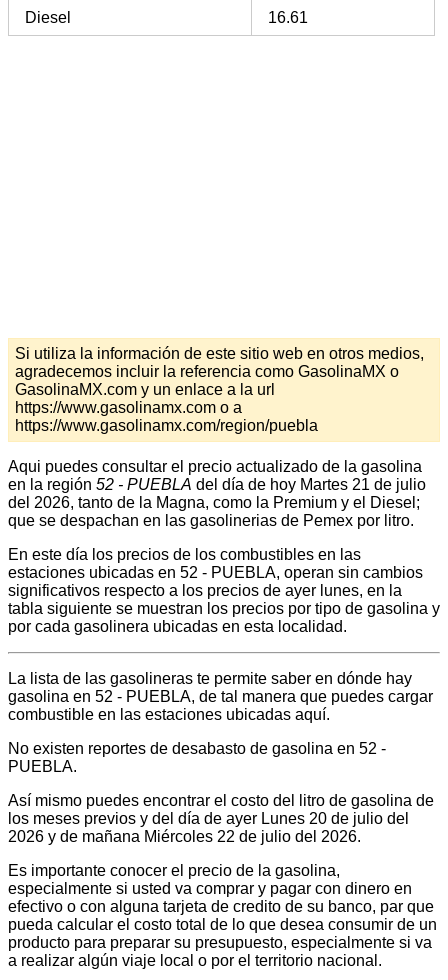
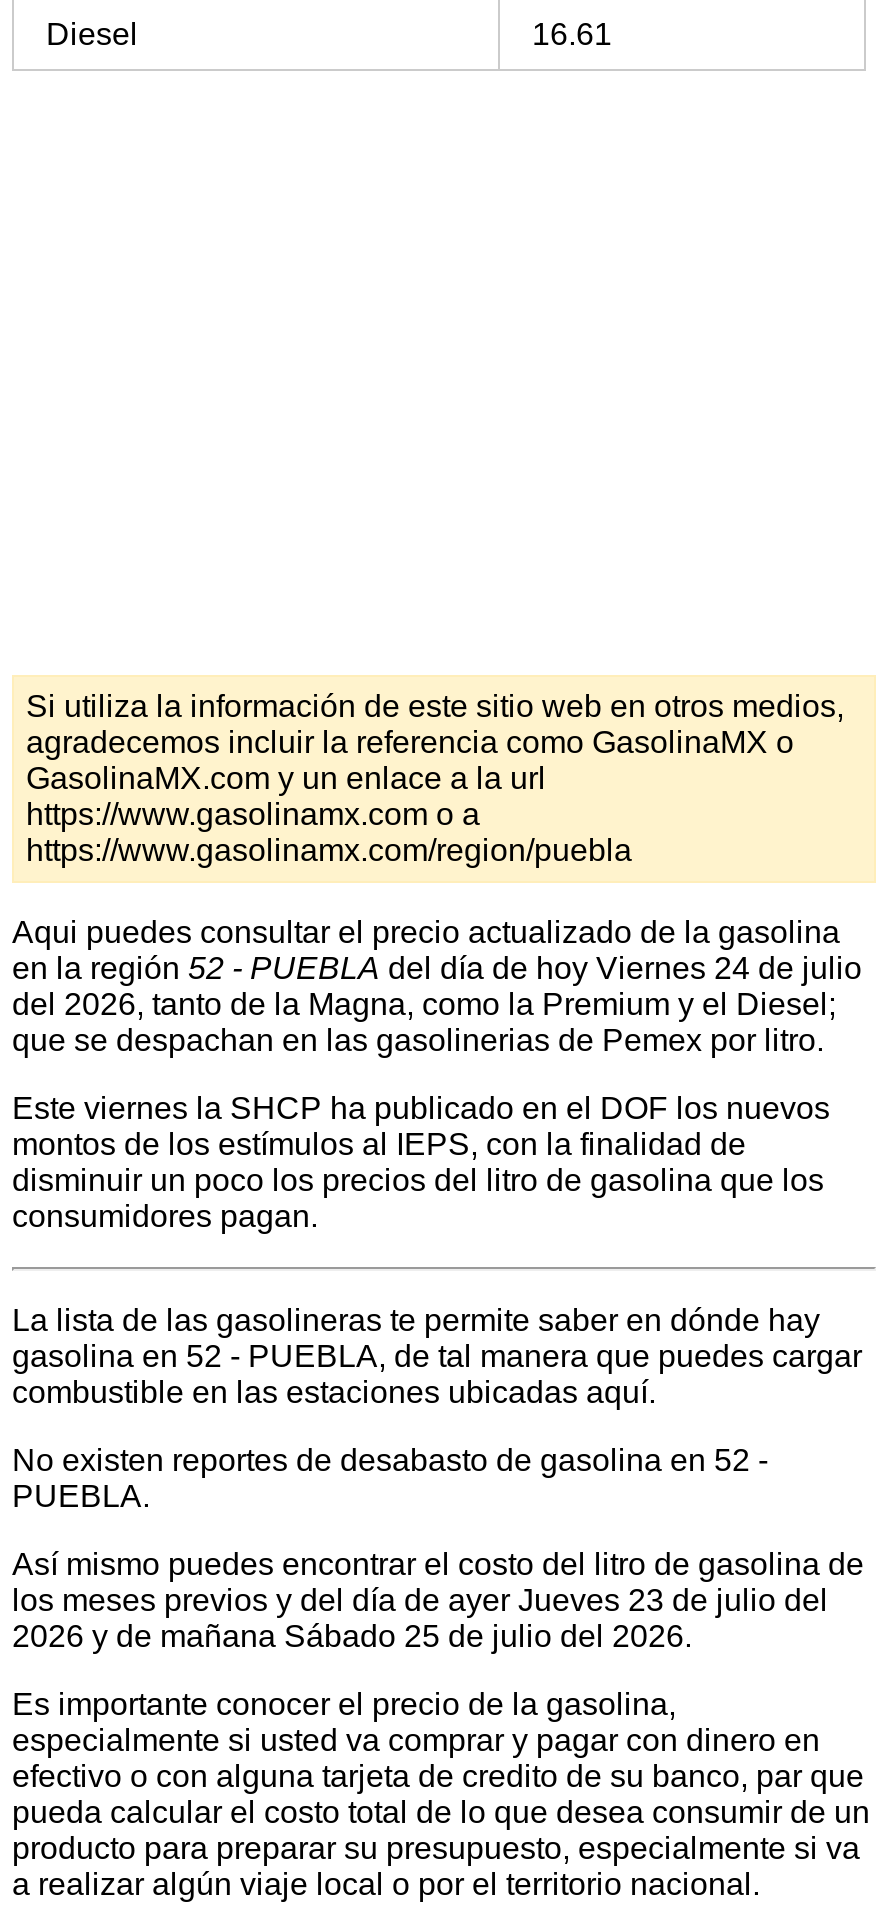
[8,476,426,493] en la región 52 - PUEBLA del día de hoy Martes 21 de julio -> [12,952,862,986] en la región 52 - PUEBLA del día de hoy Viernes 24 de julio
[8,546,440,635] En este día los precios de los combustibles en las | estaciones ubicadas en 52 - PUEBLA, operan sin cambios | significativos respecto a los precios de ayer lunes, en la | tabla siguiente se muestran los precios por tipo de gasolina y | por cada gasolinera ubicadas en esta localidad. -> [12,1092,830,1234] Este viernes la SHCP ha publicado en el DOF los nuevos | montos de los estímulos al IEPS, con la finalidad de | disminuir un poco los precios del litro de gasolina que los | consumidores pagan.
[8,810,409,827] los meses previos y del día de ayer Lunes 20 de julio del -> [12,1584,828,1618] los meses previos y del día de ayer Jueves 23 de julio del
[8,828,361,845] 2026 y de mañana Miércoles 22 de julio del 2026. -> [12,1620,692,1654] 2026 y de mañana Sábado 25 de julio del 2026.

